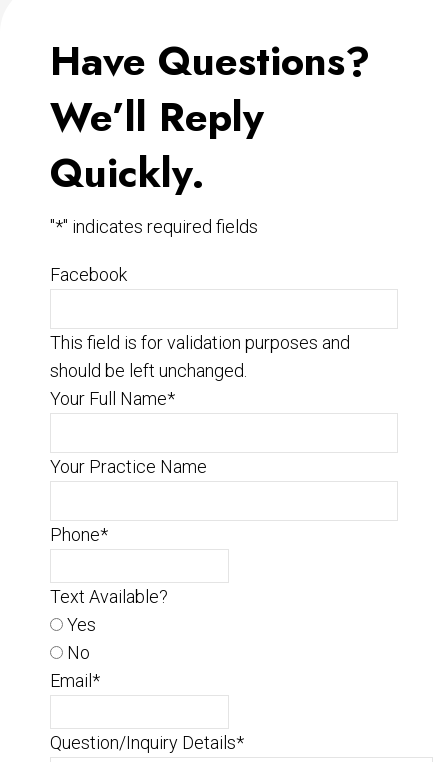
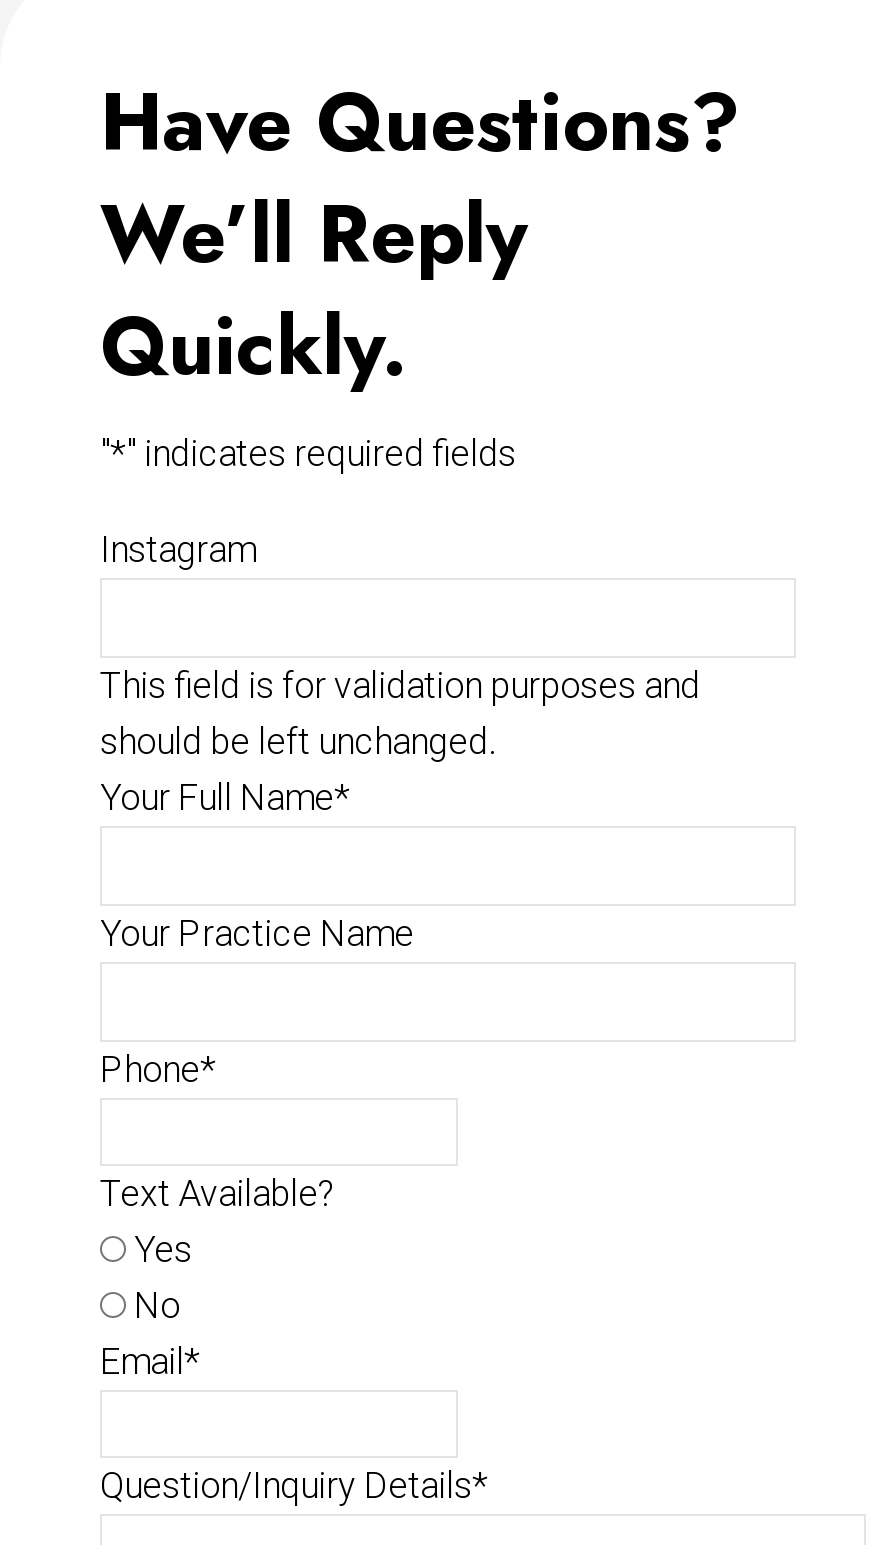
[50,264,127,285] Facebook -> [100,528,256,570] Instagram

